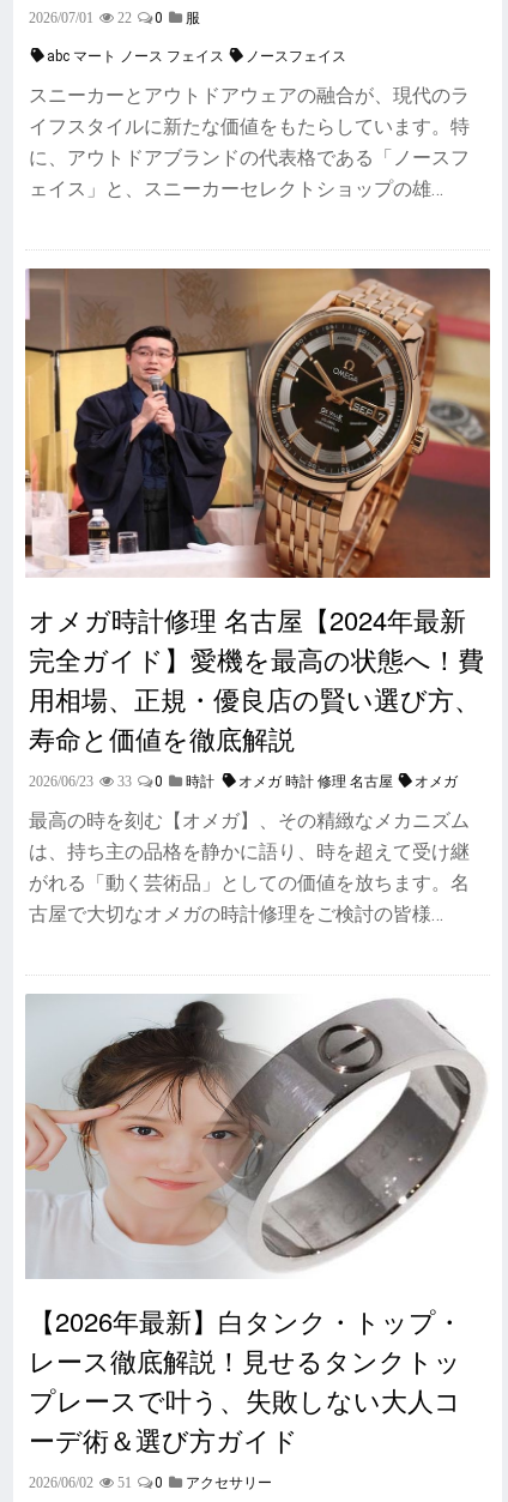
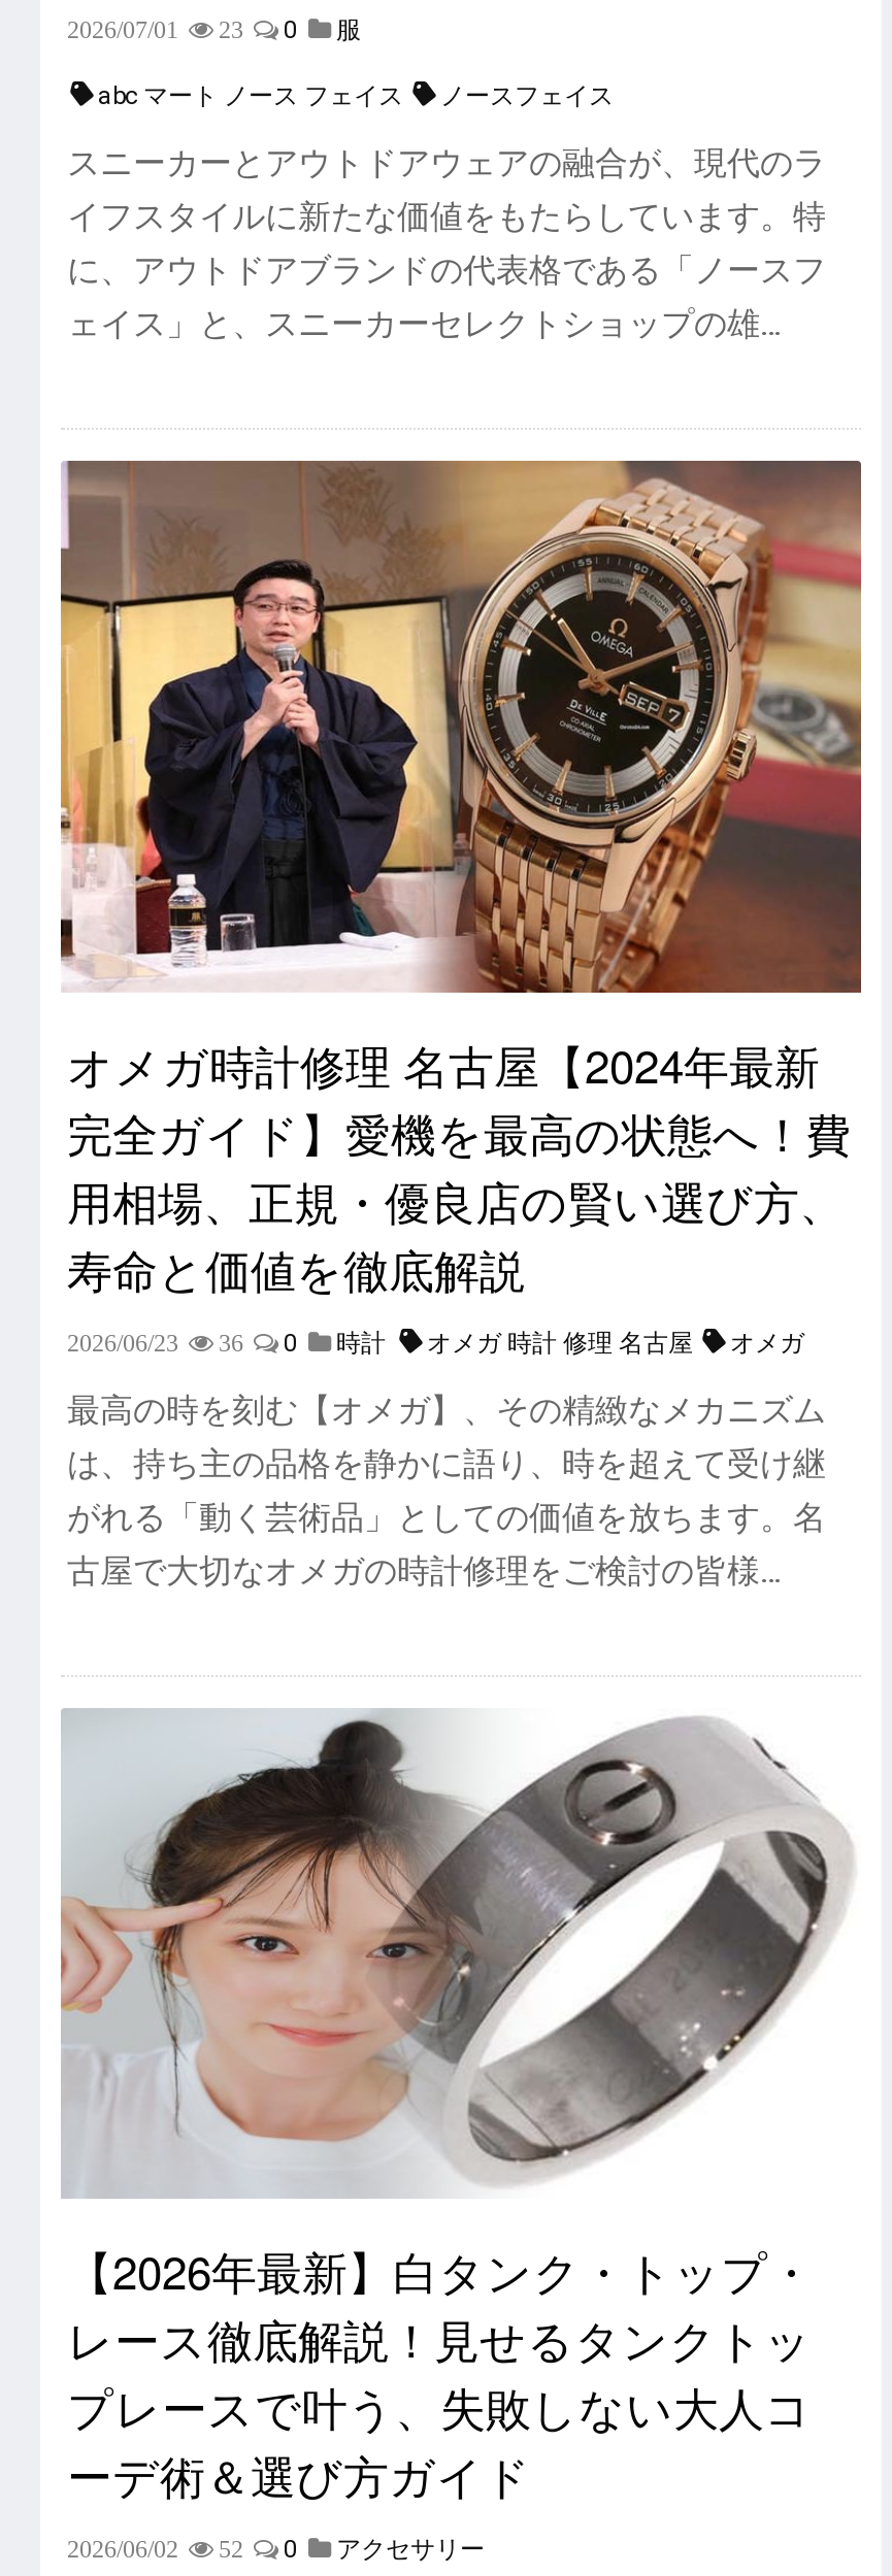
[29,9,199,26] 2026/07/01 22 0 服 -> [67,14,361,43] 2026/07/01 23 0 服
[29,773,457,790] 2026/06/23 33 0 時計 オメガ 時計 修理 名古屋 オメガ -> [67,1329,804,1358] 2026/06/23 36 0 時計 オメガ 時計 修理 名古屋 オメガ
[29,1474,271,1491] 2026/06/02 51 0 アクセサリー -> [67,2534,485,2563] 2026/06/02 52 0 アクセサリー

